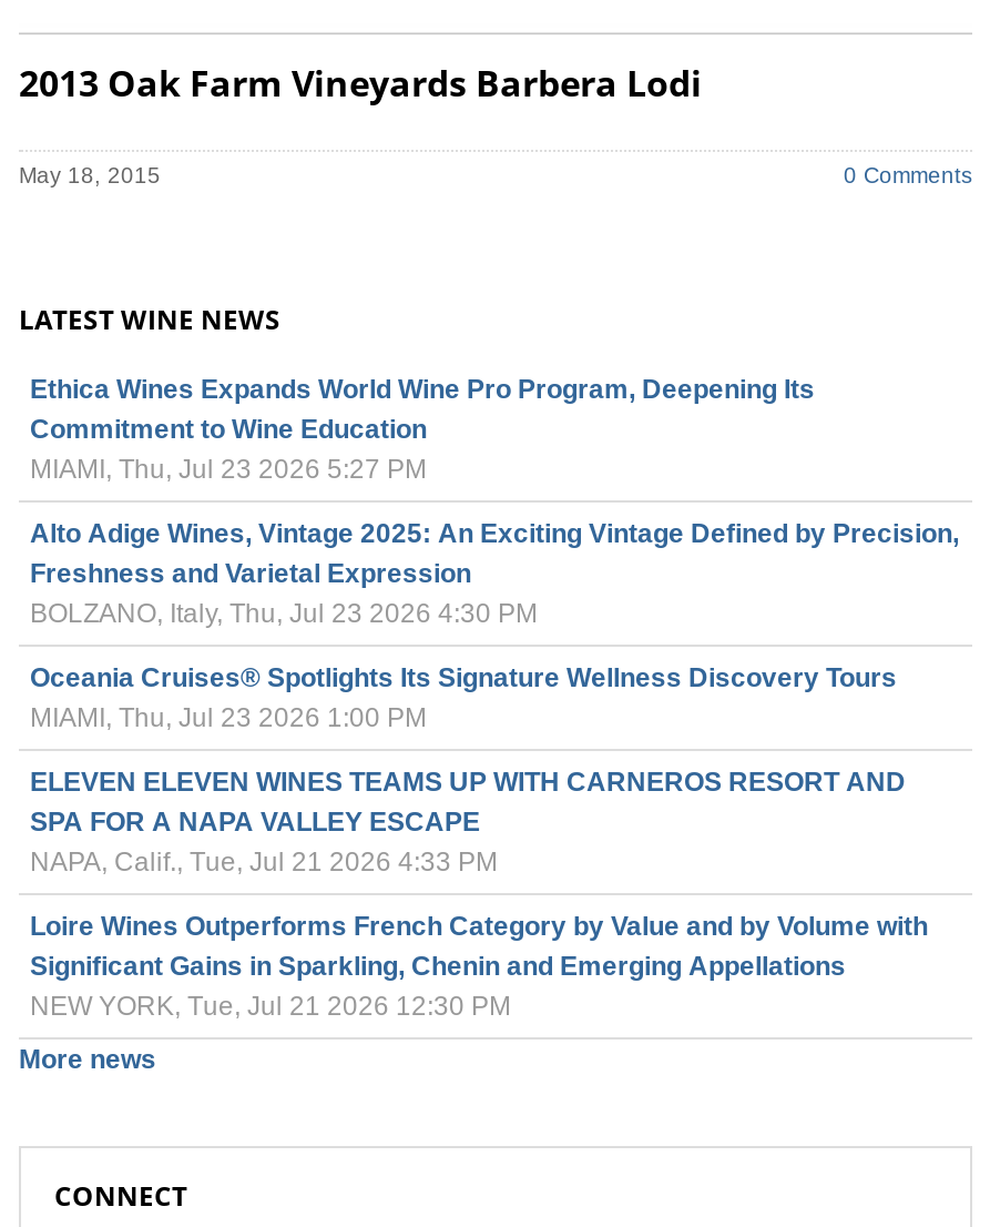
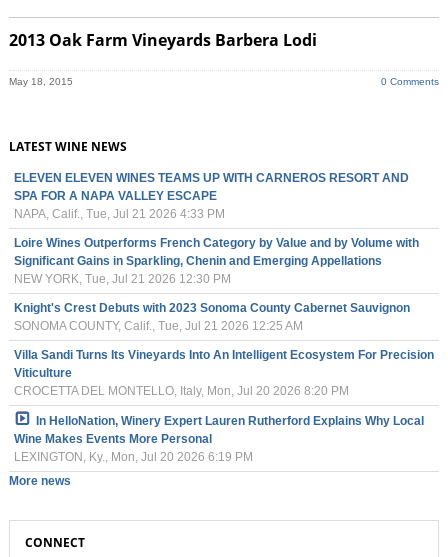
[30,373,959,733] Ethica Wines Expands World Wine Pro Program, Deepening Its | Commitment to Wine Education | MIAMI, Thu, Jul 23 2026 5:27 PM | Alto Adige Wines, Vintage 2025: An Exciting Vintage Defined by Precision, | Freshness and Varietal Expression | BOLZANO, Italy, Thu, Jul 23 2026 4:30 PM | Oceania Cruises® Spotlights Its Signature Wellness Discovery Tours | MIAMI, Thu, Jul 23 2026 1:00 PM -> none
moved [30,766,928,1021] -> [14,171,419,286]: ELEVEN ELEVEN WINES TEAMS UP WITH CARNEROS RESORT AND | SPA FOR A NAPA VALLEY ESCAPE | NAPA, Calif., Tue, Jul 21 2026 4:33 PM | Loire Wines Outperforms French Category by Value and by Volume with | Significant Gains in Sparkling, Chenin and Emerging Appellations | NEW YORK, Tue, Jul 21 2026 12:30 PM
none -> [14,301,434,464] Knight's Crest Debuts with 2023 Sonoma County Cabernet Sauvignon | SONOMA COUNTY, Calif., Tue, Jul 21 2026 12:25 AM | Villa Sandi Turns Its Vineyards Into An Intelligent Ecosystem For Precision | Viticulture | CROCETTA DEL MONTELLO, Italy, Mon, Jul 20 2026 8:20 PM | In HelloNation, Winery Expert Lauren Rutherford Explains Why Local | Wine Makes Events More Personal | LEXINGTON, Ky., Mon, Jul 20 2026 6:19 PM

